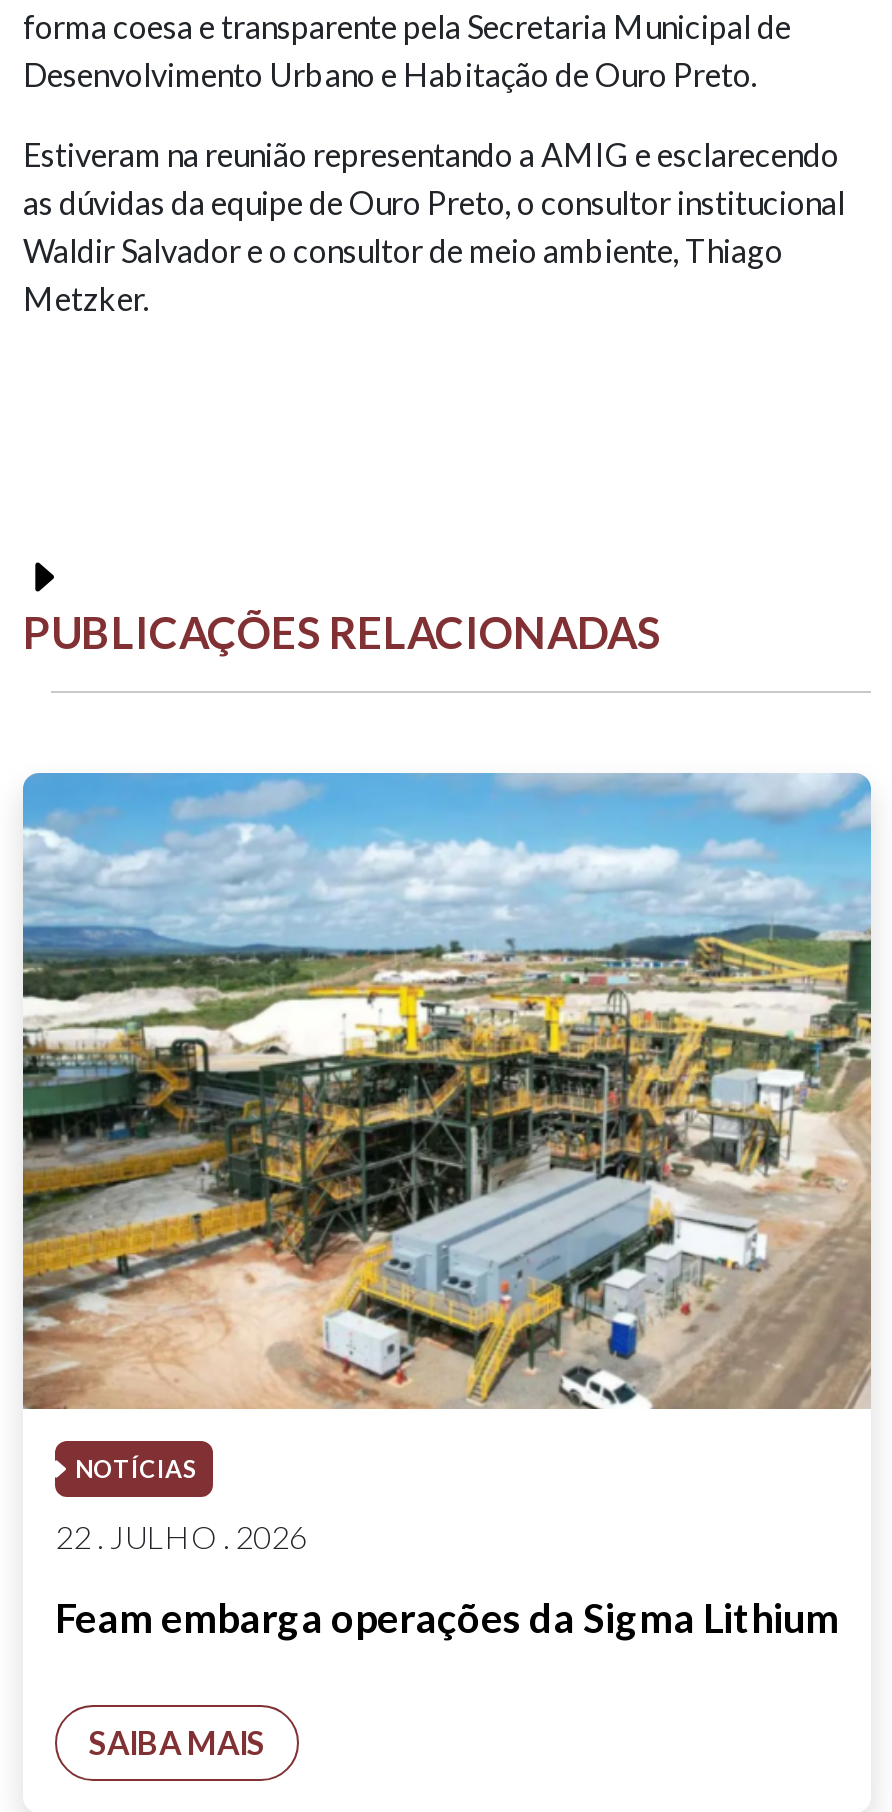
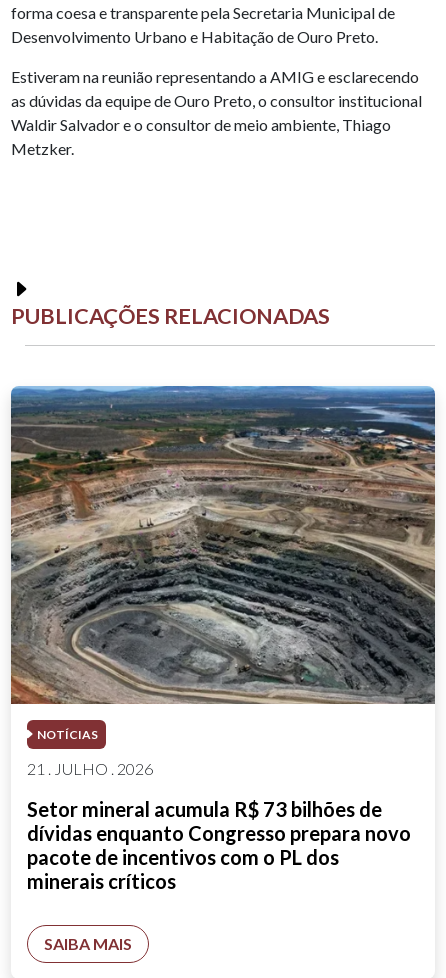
[21,772,873,1410] [image] -> [10,386,436,705] [image]
[55,1517,307,1555] 22 . JULHO . 2026 -> [27,759,153,778] 21 . JULHO . 2026
[55,1593,839,1641] Feam embarga operações da Sigma Lithium -> [27,797,411,893] Setor mineral acumula R$ 73 bilhões de | dívidas enquanto Congresso prepara novo | pacote de incentivos com o PL dos | minerais críticos

